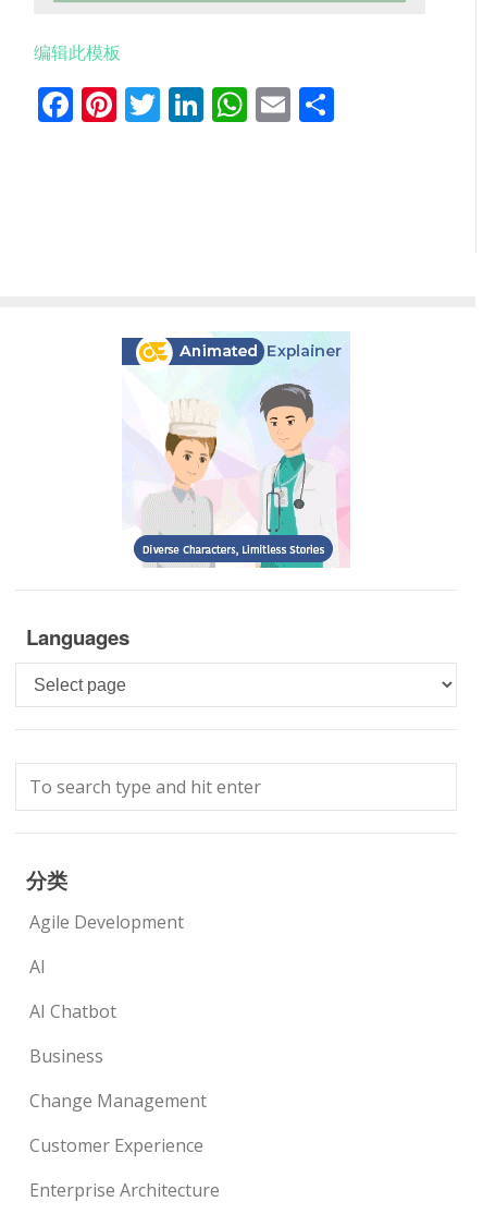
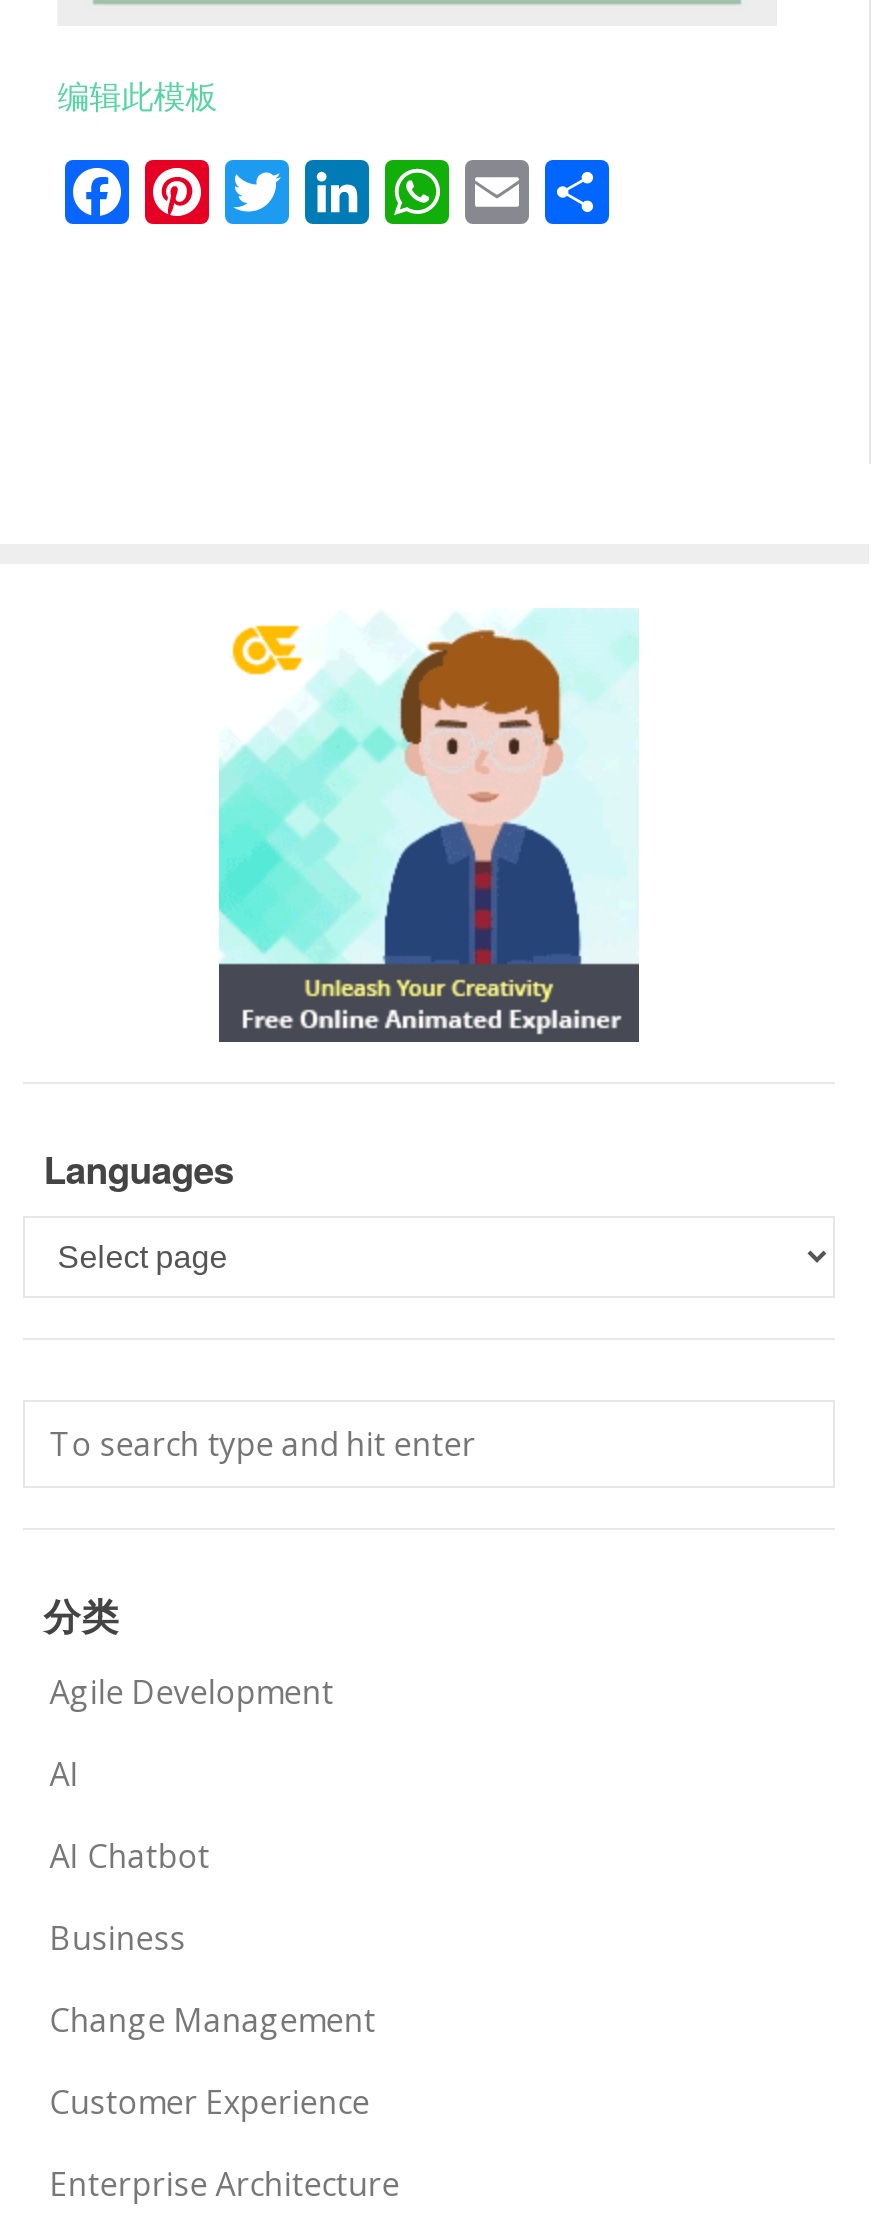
[121,331,350,569] [image] -> [217,610,641,1044] [image]

